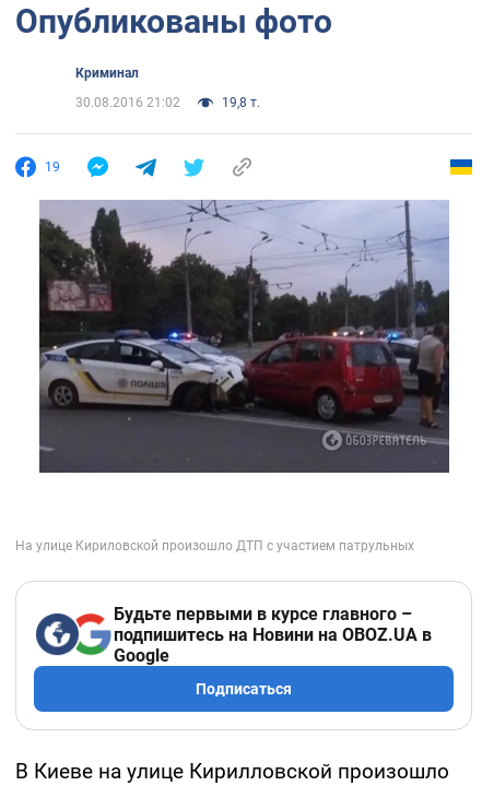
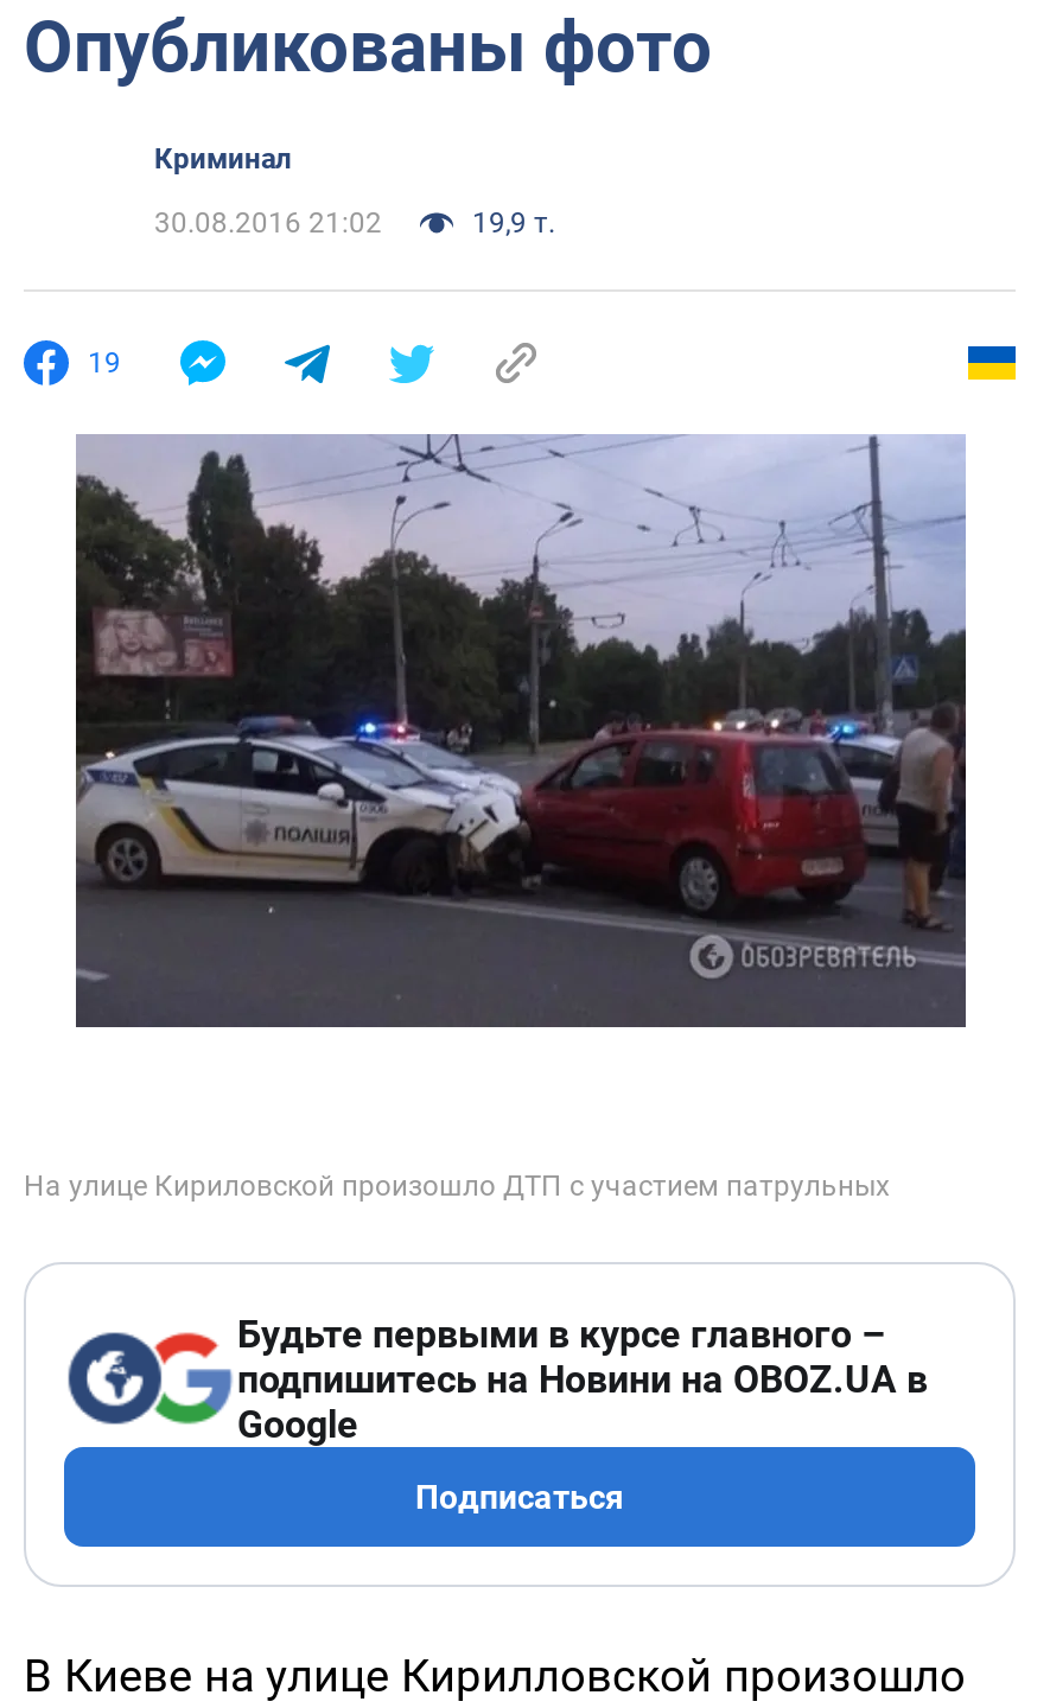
[222,95,260,110] 19,8 т. -> [472,206,555,240] 19,9 т.

